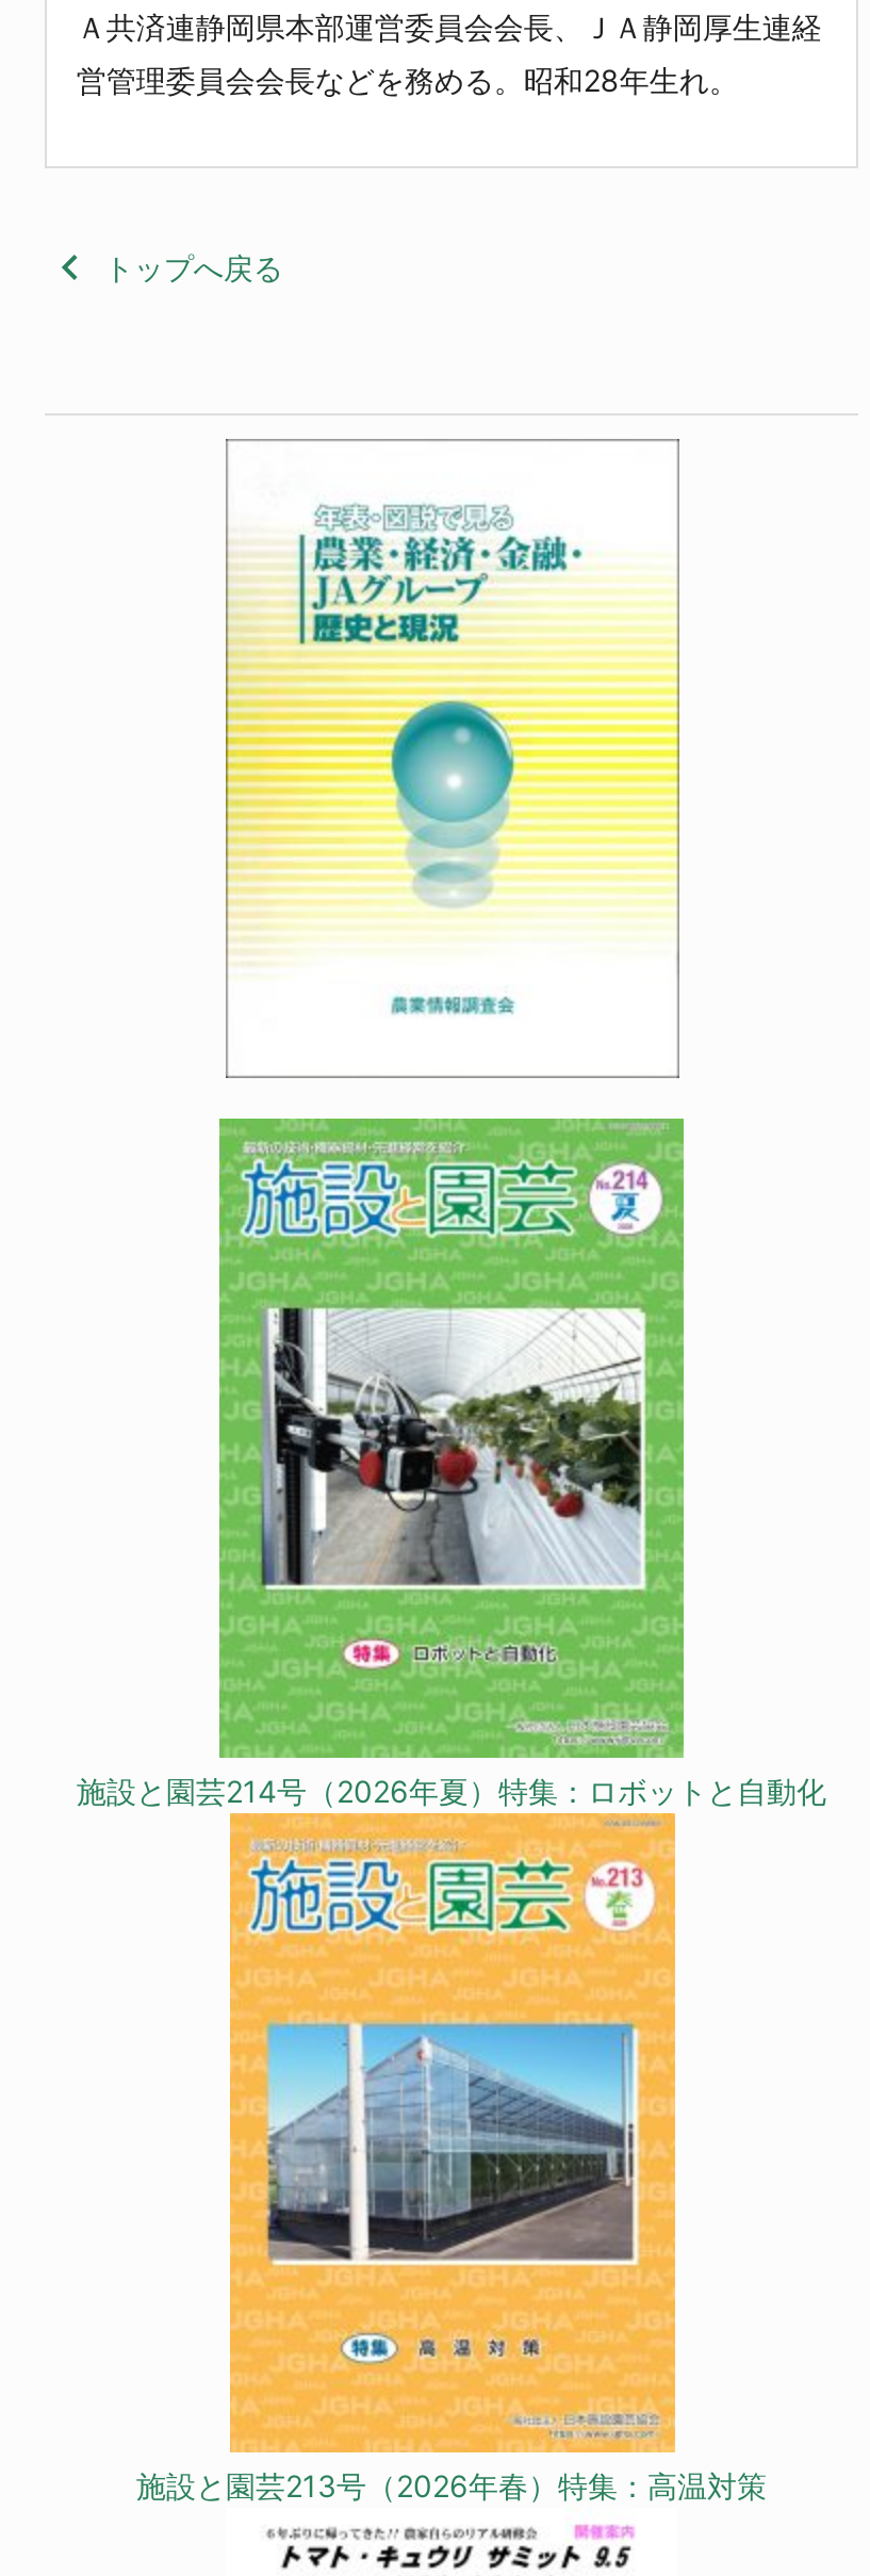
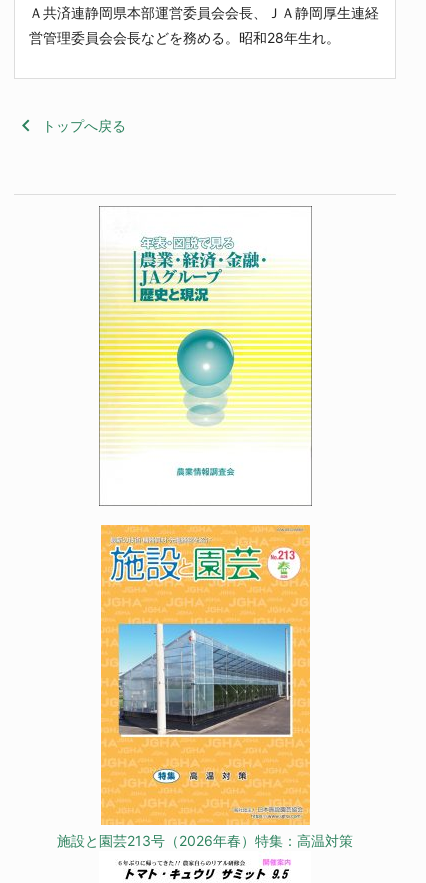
[77,1116,826,1808] [image] | 施設と園芸214号（2026年夏）特集：ロボットと自動化 -> none

